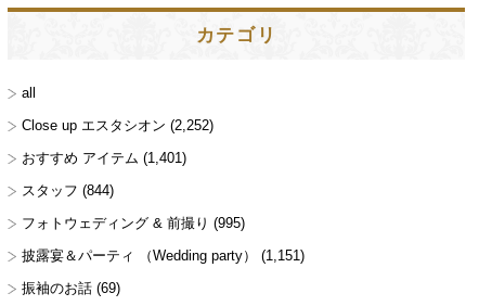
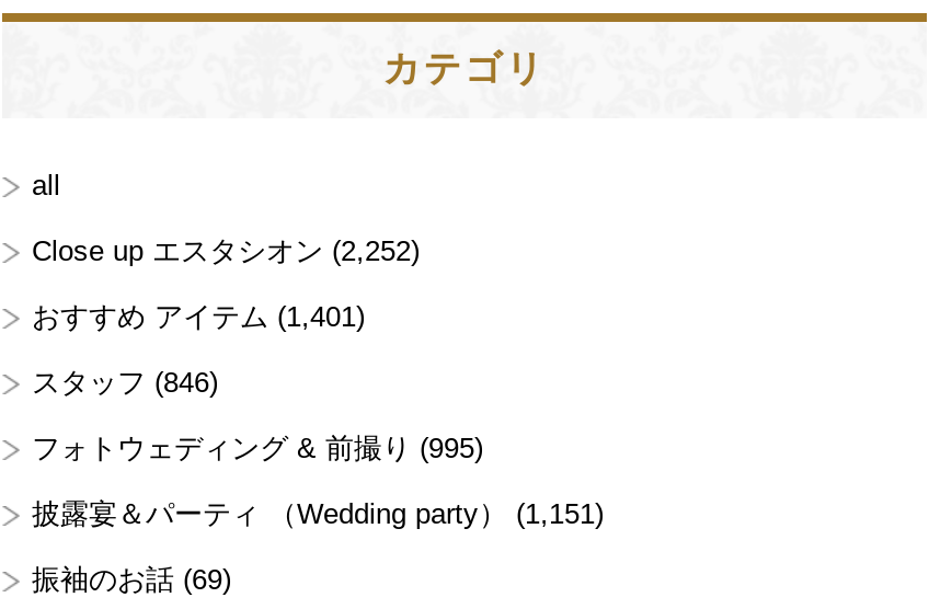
[22,182,114,199] スタッフ(844) -> [32,366,218,399] スタッフ(846)

